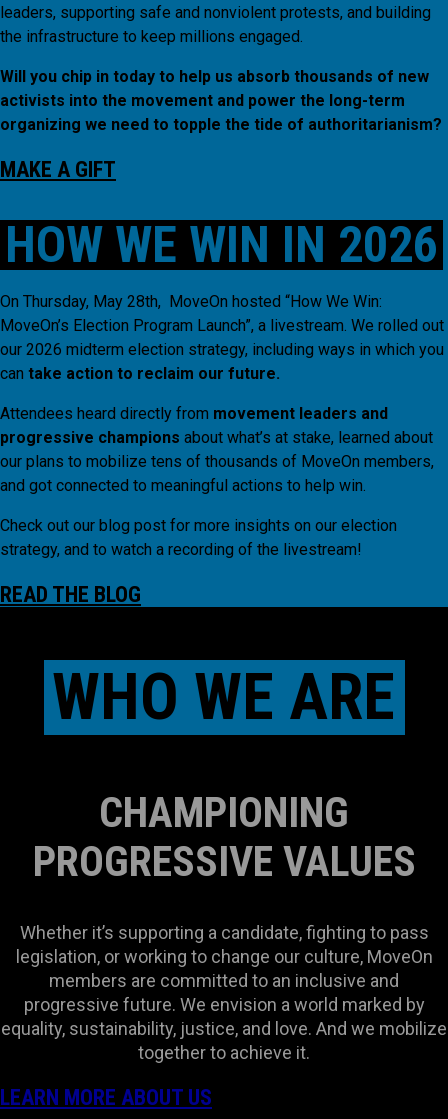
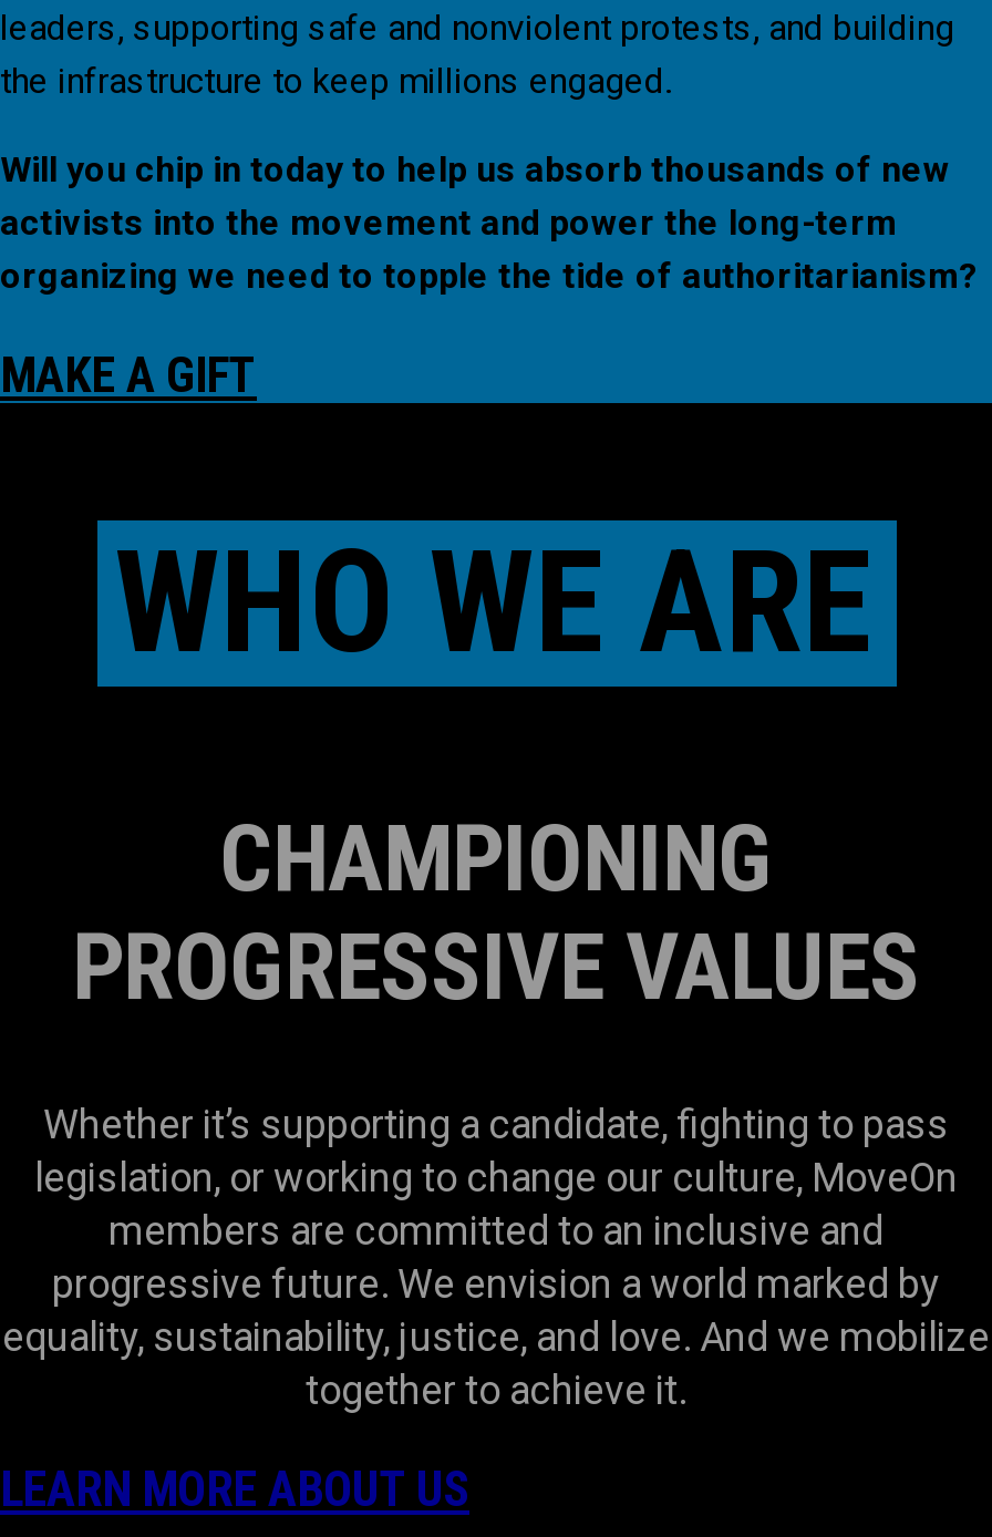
[0,216,444,607] HOW WE WIN IN 2026 | On Thursday, May 28th, MoveOn hosted “How We Win: | MoveOn’s Election Program Launch”, a livestream. We rolled out | our 2026 midterm election strategy, including ways in which you | can take action to reclaim our future. | Attendees heard directly from movement leaders and | progressive champions about what’s at stake, learned about | our plans to mobilize tens of thousands of MoveOn members, | and got connected to meaningful actions to help win. | Check out our blog post for more insights on our election | strategy, and to watch a recording of the livestream! | READ THE BLOG -> none

